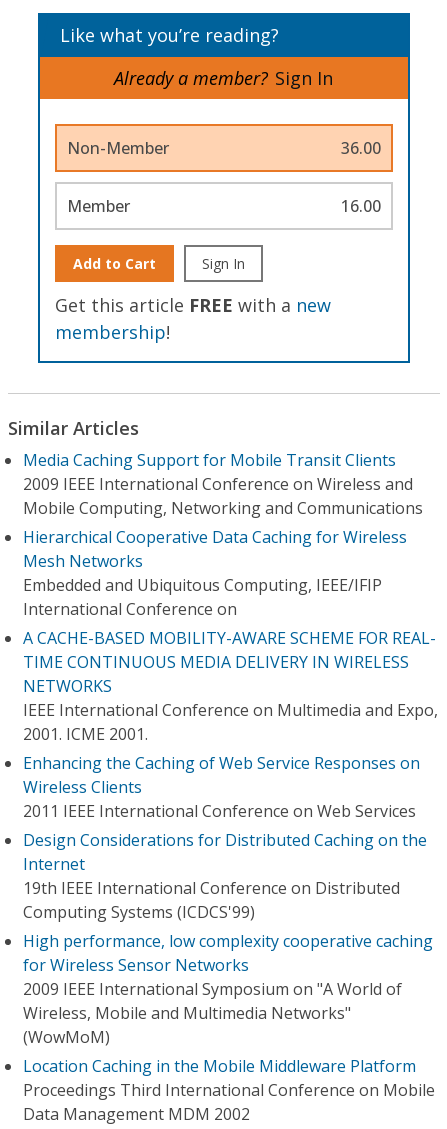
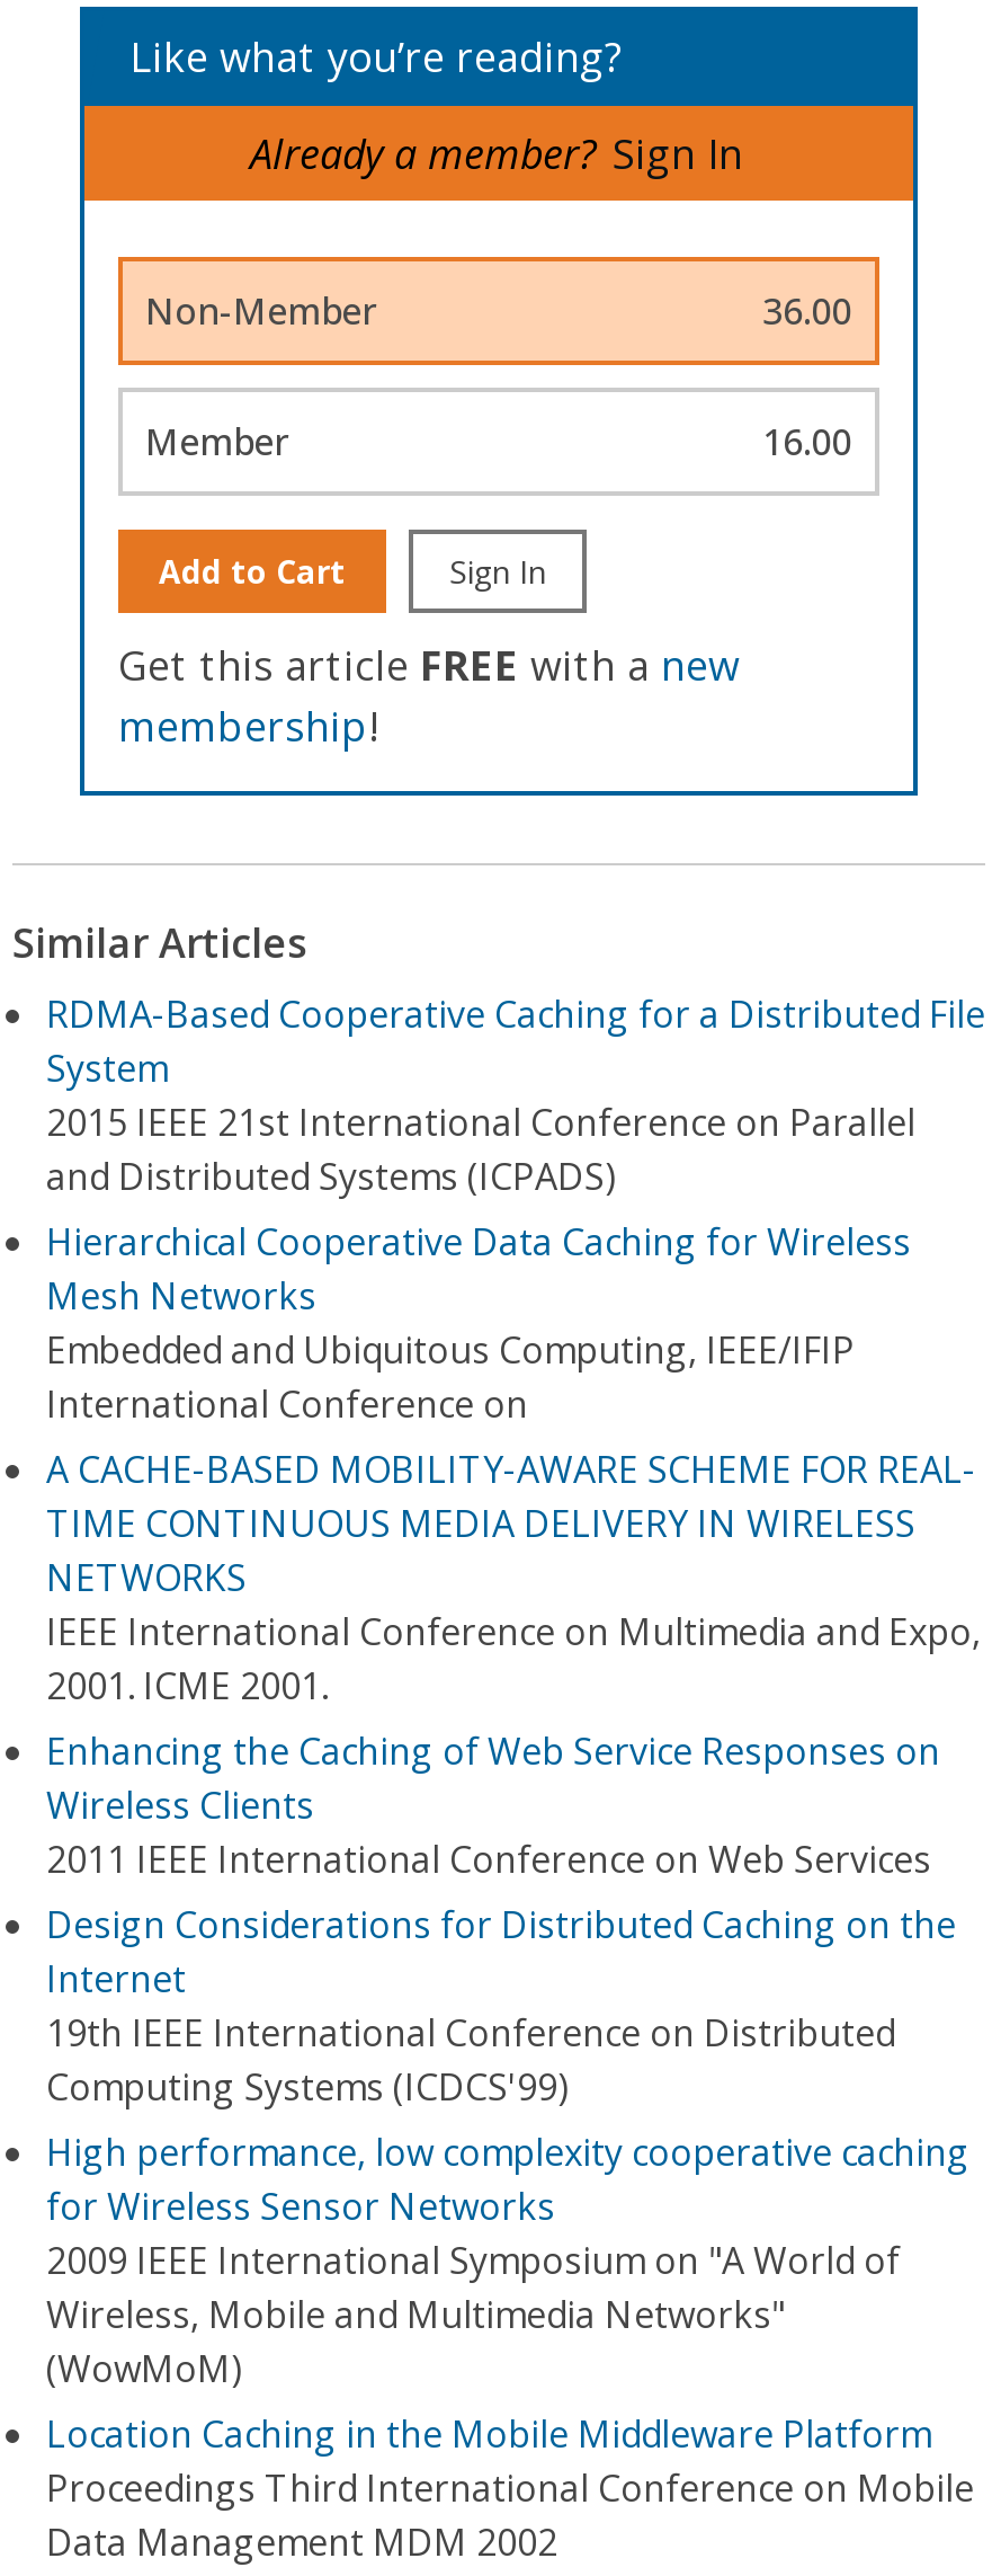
[23,449,423,519] Media Caching Support for Mobile Transit Clients | 2009 IEEE International Conference on Wireless and | Mobile Computing, Networking and Communications -> [46,989,985,1201] RDMA-Based Cooperative Caching for a Distributed File | System | 2015 IEEE 21st International Conference on Parallel | and Distributed Systems (ICPADS)

